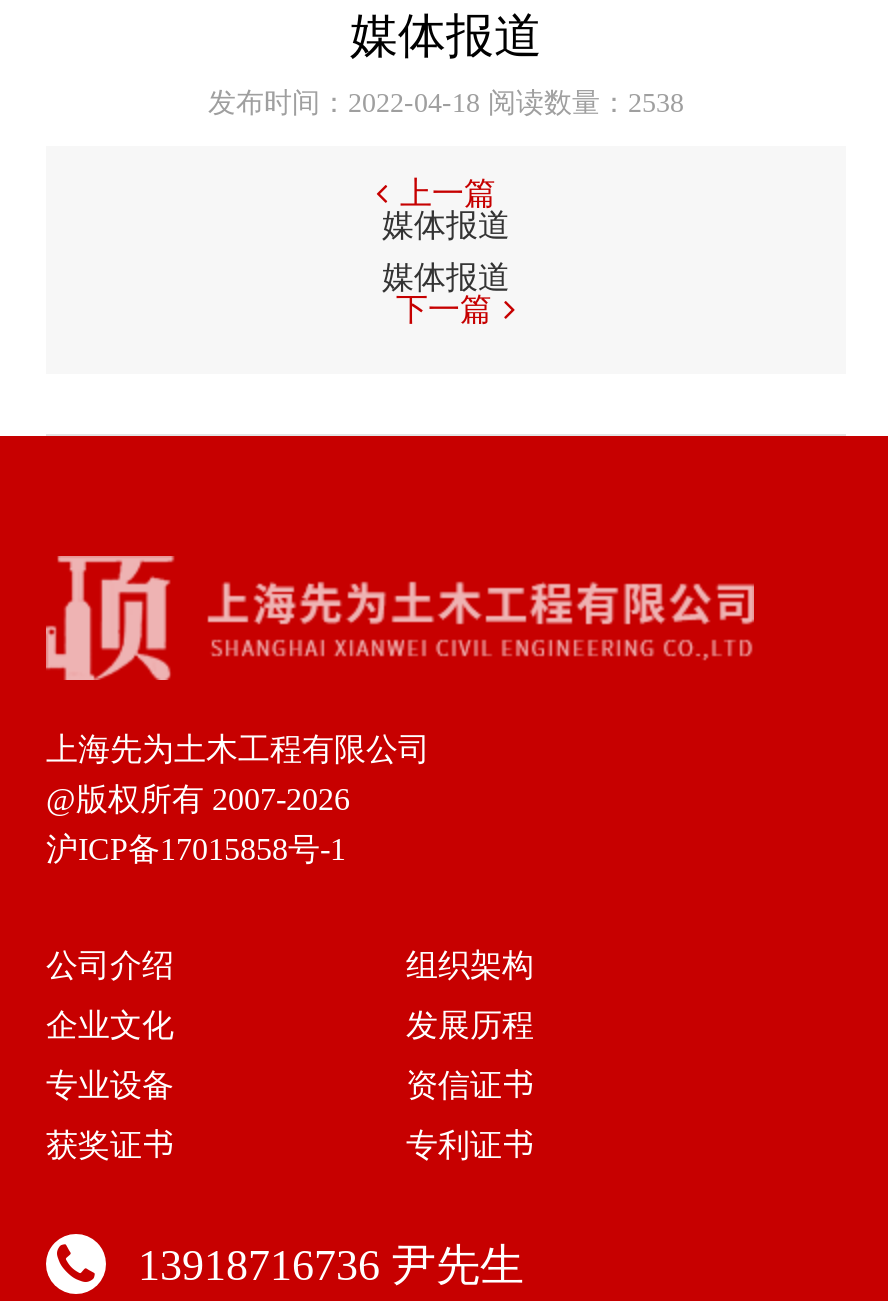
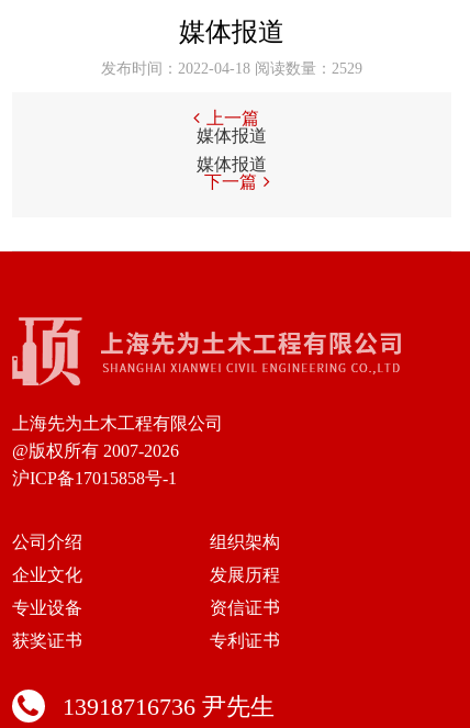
[208,88,684,116] 发布时间：2022-04-18 阅读数量：2538 -> [101,60,362,76] 发布时间：2022-04-18 阅读数量：2529

